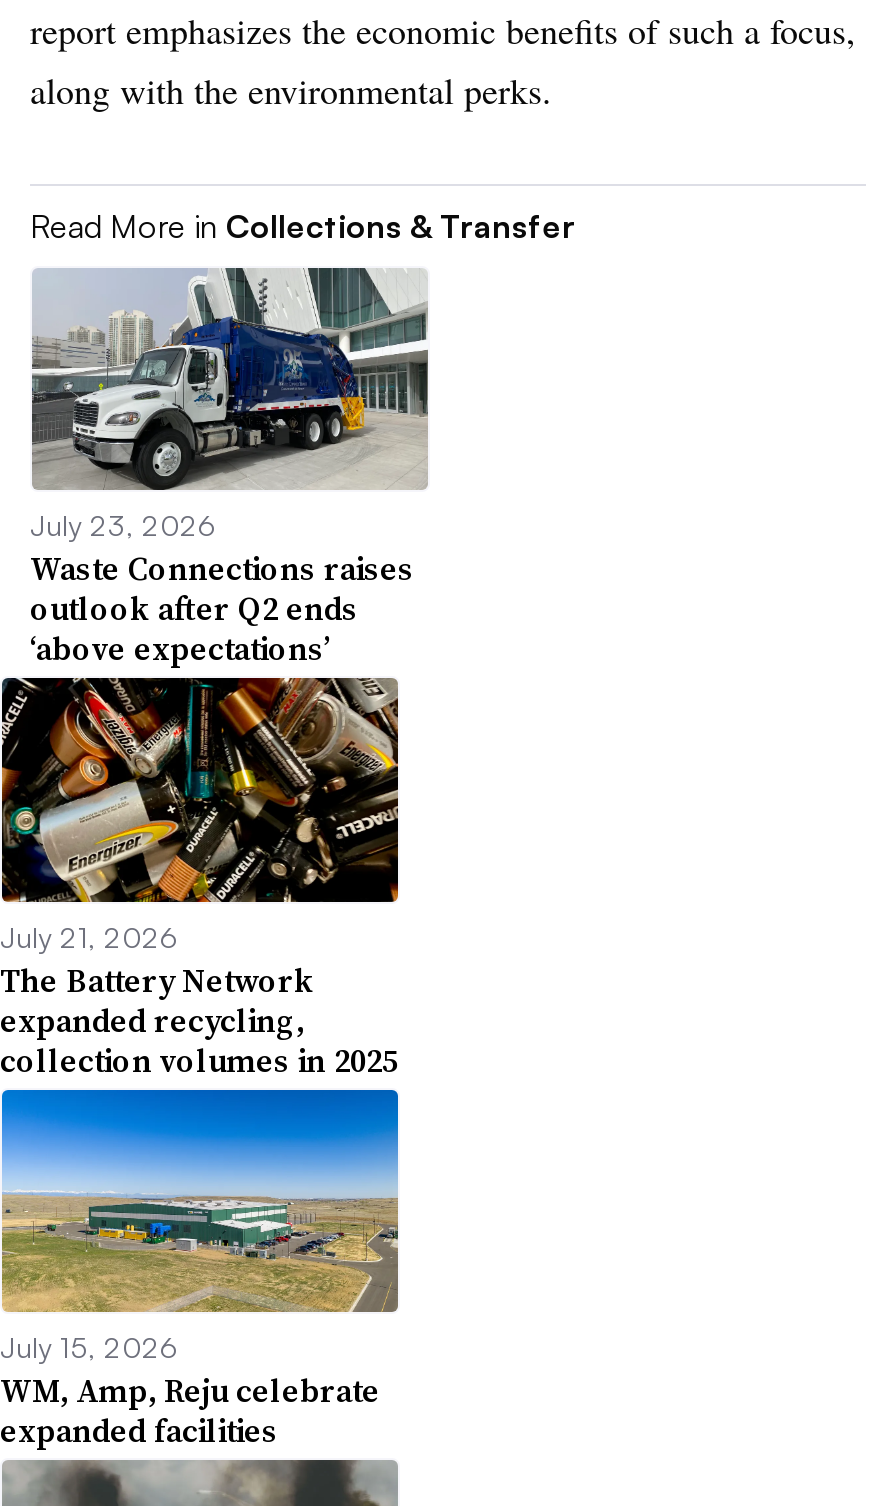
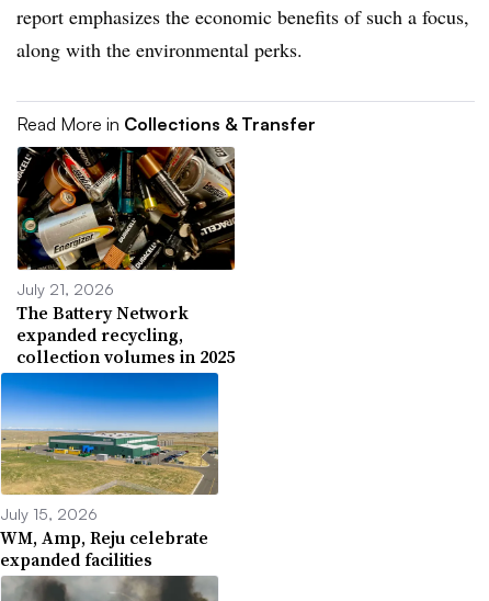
[30,268,428,671] [image] | July 23, 2026 | Waste Connections raises | outlook after Q2 ends | ‘above expectations’ -> none
moved [6,680,400,902] -> [16,147,236,271]: [image]

